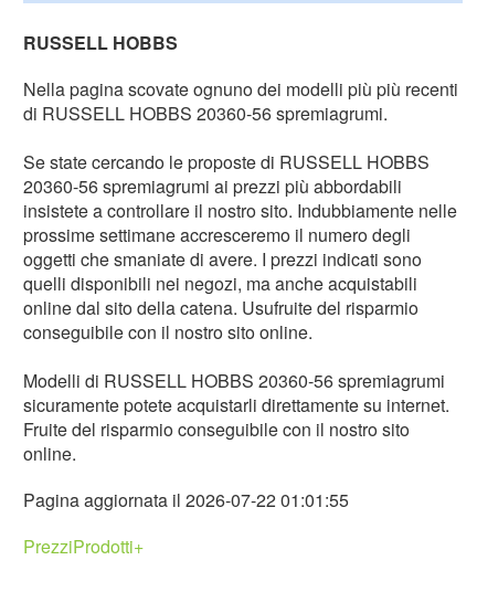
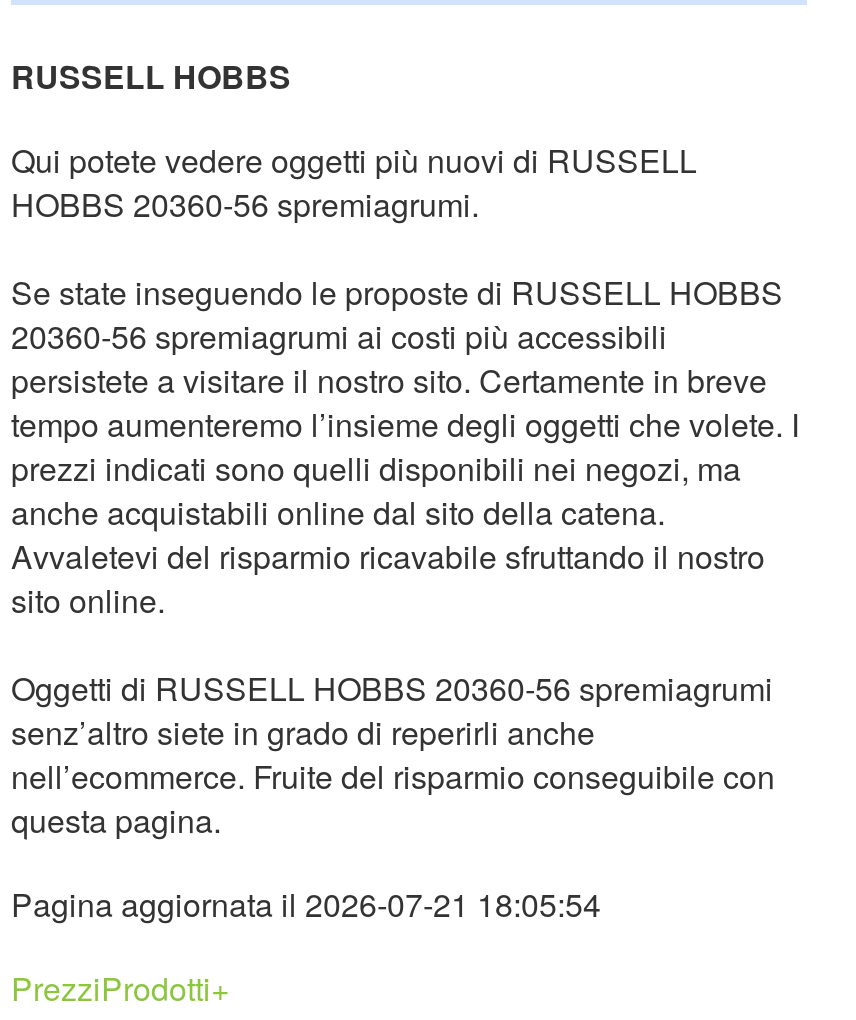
[23,76,458,126] Nella pagina scovate ognuno dei modelli più più recenti | di RUSSELL HOBBS 20360-56 spremiagrumi. -> [11,137,697,227] Qui potete vedere oggetti più nuovi di RUSSELL | HOBBS 20360-56 spremiagrumi.
[23,149,457,345] Se state cercando le proposte di RUSSELL HOBBS | 20360-56 spremiagrumi ai prezzi più abbordabili | insistete a controllare il nostro sito. Indubbiamente nelle | prossime settimane accresceremo il numero degli | oggetti che smaniate di avere. I prezzi indicati sono | quelli disponibili nei negozi, ma anche acquistabili | online dal sito della catena. Usufruite del risparmio | conseguibile con il nostro sito online. -> [11,269,799,623] Se state inseguendo le proposte di RUSSELL HOBBS | 20360-56 spremiagrumi ai costi più accessibili | persistete a visitare il nostro sito. Certamente in breve | tempo aumenteremo l’insieme degli oggetti che volete. I | prezzi indicati sono quelli disponibili nei negozi, ma | anche acquistabili online dal sito della catena. | Avvaletevi del risparmio ricavabile sfruttando il nostro | sito online.
[23,368,449,466] Modelli di RUSSELL HOBBS 20360-56 spremiagrumi | sicuramente potete acquistarli direttamente su internet. | Fruite del risparmio conseguibile con il nostro sito | online. -> [11,665,775,843] Oggetti di RUSSELL HOBBS 20360-56 spremiagrumi | senz’altro siete in grado di reperirli anche | nell’ecommerce. Fruite del risparmio conseguibile con | questa pagina.
[23,487,349,512] Pagina aggiornata il 2026-07-22 01:01:55 -> [11,881,601,927] Pagina aggiornata il 2026-07-21 18:05:54

